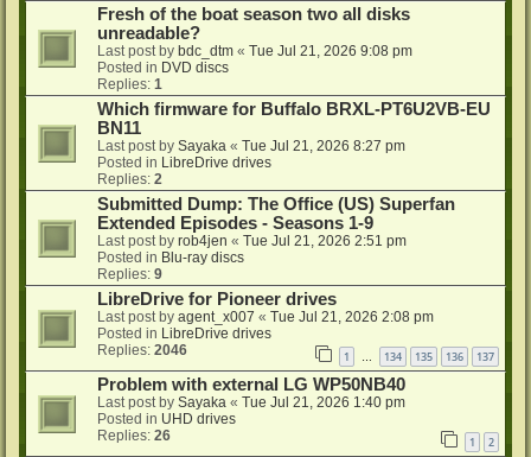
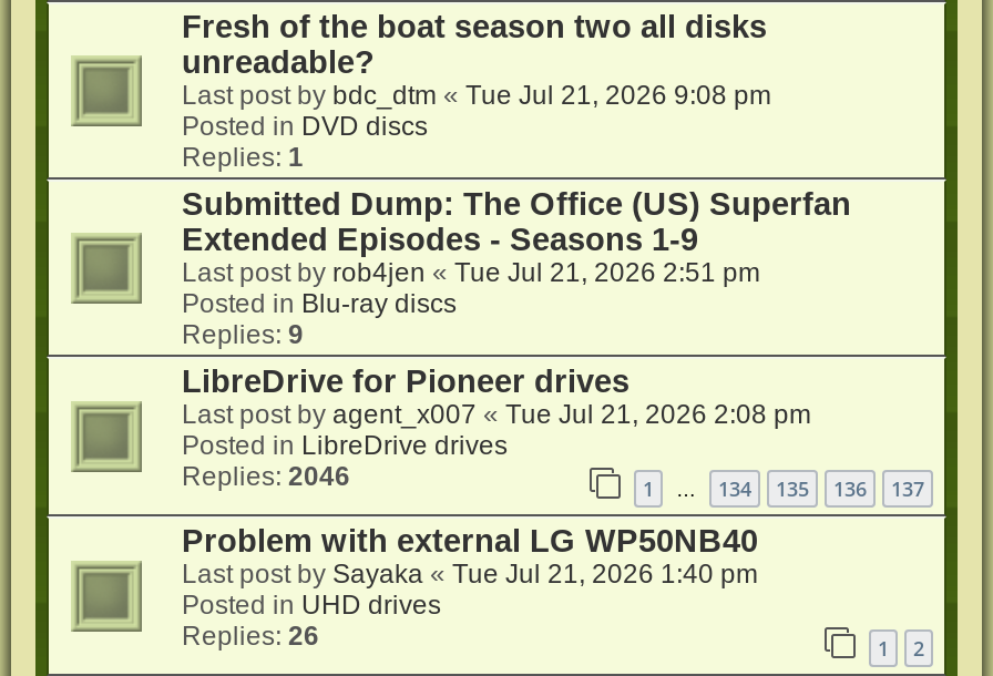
[97,100,491,188] Which firmware for Buffalo BRXL-PT6U2VB-EU | BN11 | Last post by Sayaka «Tue Jul 21, 2026 8:27 pm | Posted in LibreDrive drives | Replies: 2 -> none

